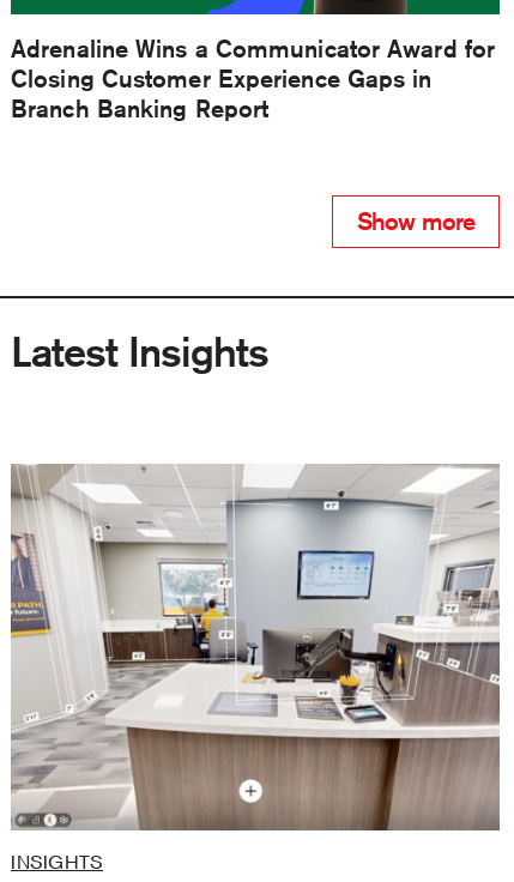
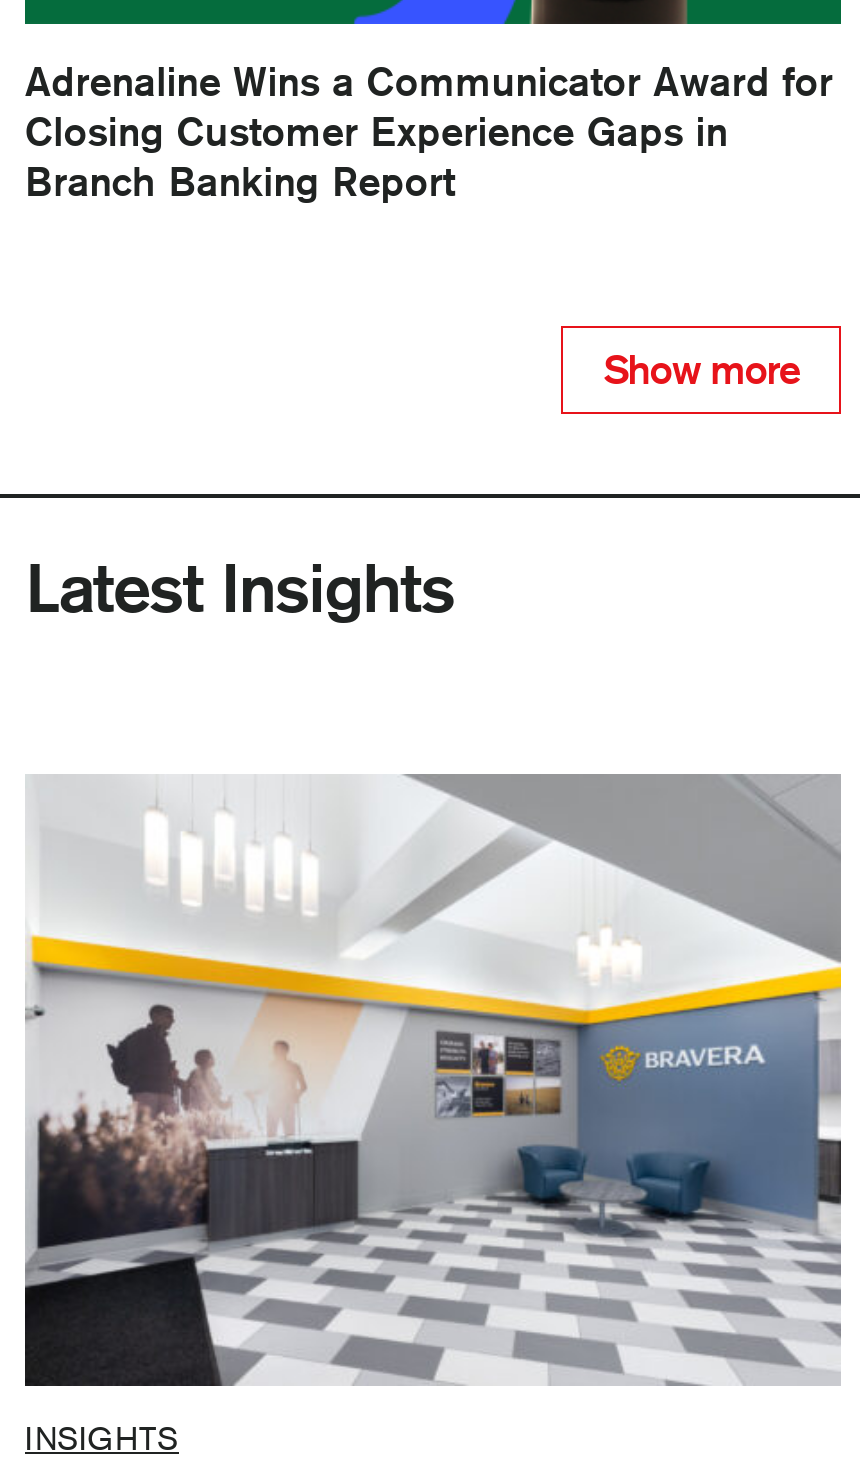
[10,464,500,832] [image] -> [23,774,843,1386] [image]

